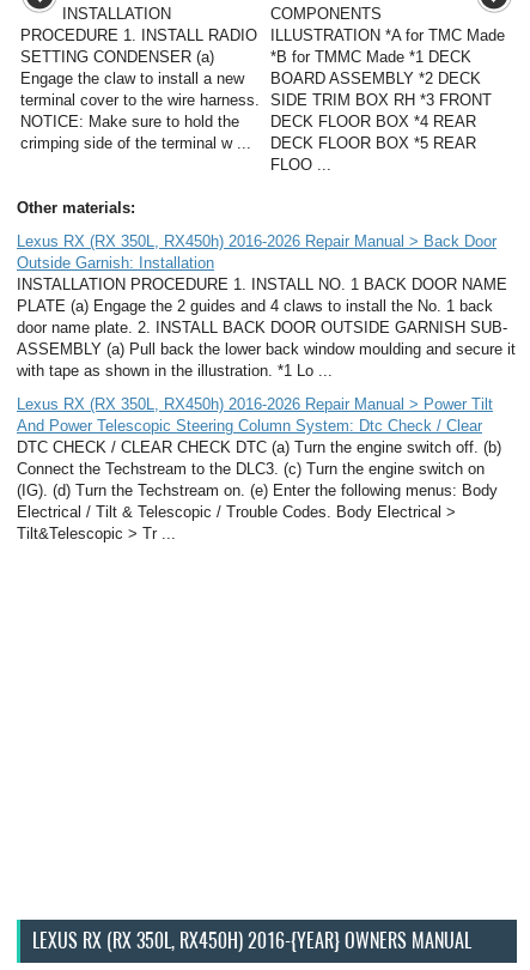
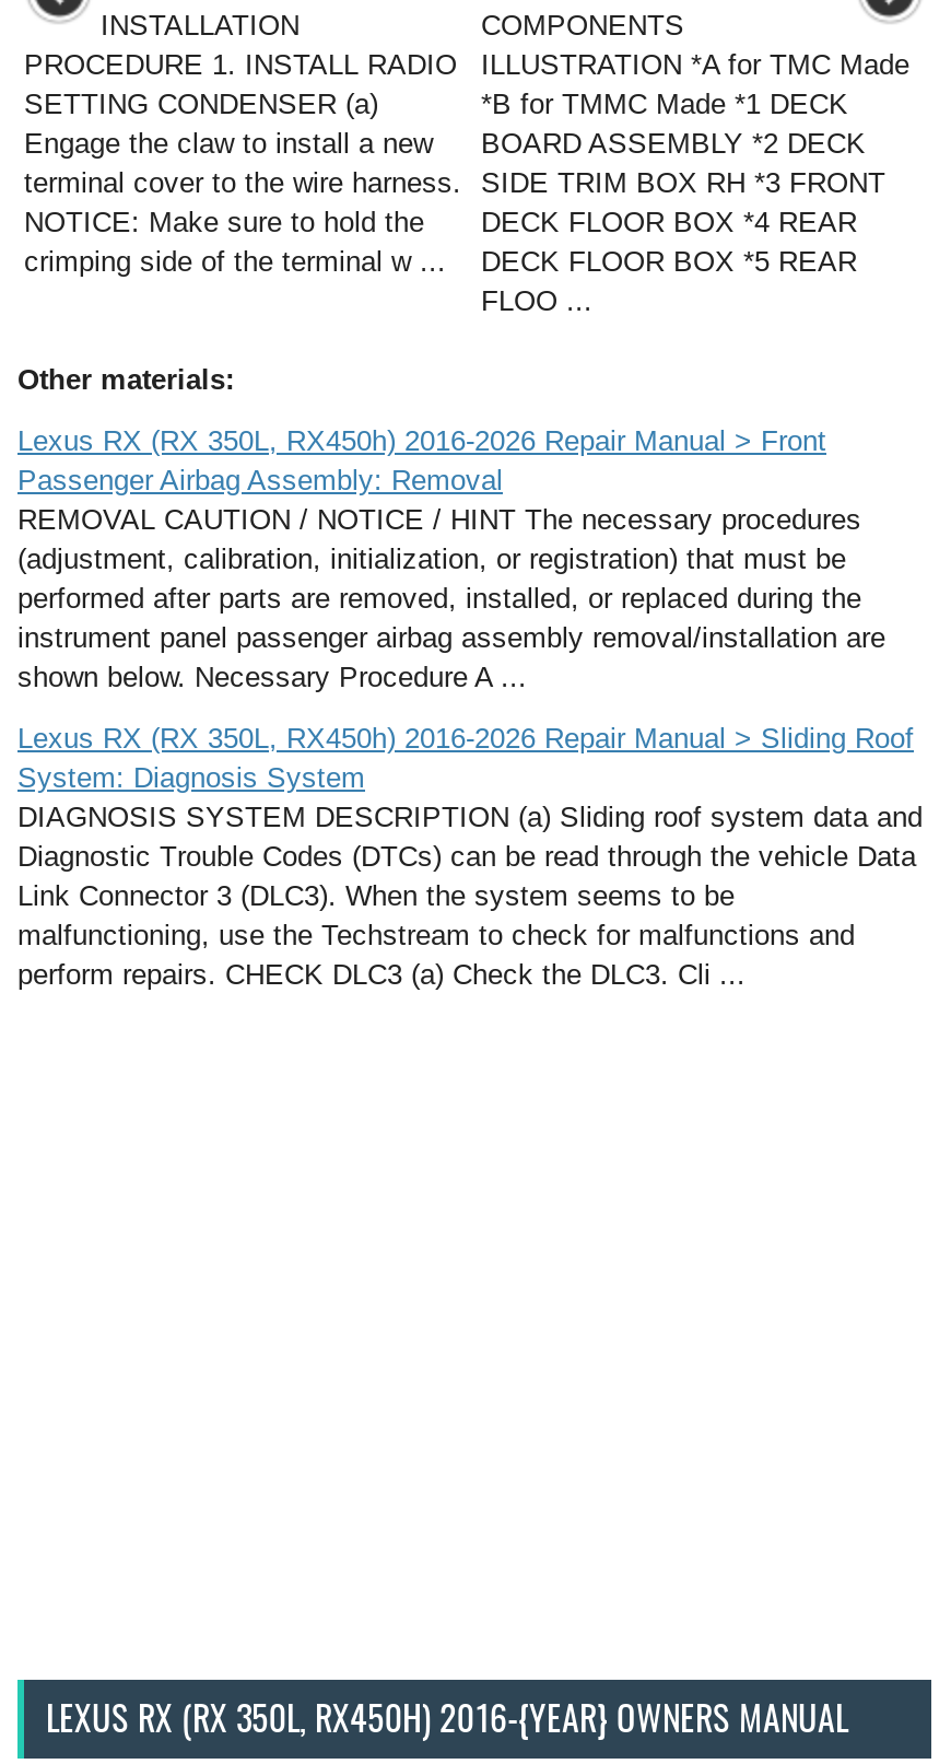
[17,233,516,380] Lexus RX (RX 350L, RX450h) 2016-2026 Repair Manual > Back Door | Outside Garnish: Installation | INSTALLATION PROCEDURE 1. INSTALL NO. 1 BACK DOOR NAME | PLATE (a) Engage the 2 guides and 4 claws to install the No. 1 back | door name plate. 2. INSTALL BACK DOOR OUTSIDE GARNISH SUB- | ASSEMBLY (a) Pull back the lower back window moulding and secure it | with tape as shown in the illustration. *1 Lo ... -> [17,425,885,694] Lexus RX (RX 350L, RX450h) 2016-2026 Repair Manual > Front | Passenger Airbag Assembly: Removal | REMOVAL CAUTION / NOTICE / HINT The necessary procedures | (adjustment, calibration, initialization, or registration) that must be | performed after parts are removed, installed, or replaced during the | instrument panel passenger airbag assembly removal/installation are | shown below. Necessary Procedure A ...
[17,396,501,543] Lexus RX (RX 350L, RX450h) 2016-2026 Repair Manual > Power Tilt | And Power Telescopic Steering Column System: Dtc Check / Clear | DTC CHECK / CLEAR CHECK DTC (a) Turn the engine switch off. (b) | Connect the Techstream to the DLC3. (c) Turn the engine switch on | (IG). (d) Turn the Techstream on. (e) Enter the following menus: Body | Electrical / Tilt & Telescopic / Trouble Codes. Body Electrical > | Tilt&Telescopic > Tr ... -> [17,723,923,992] Lexus RX (RX 350L, RX450h) 2016-2026 Repair Manual > Sliding Roof | System: Diagnosis System | DIAGNOSIS SYSTEM DESCRIPTION (a) Sliding roof system data and | Diagnostic Trouble Codes (DTCs) can be read through the vehicle Data | Link Connector 3 (DLC3). When the system seems to be | malfunctioning, use the Techstream to check for malfunctions and | perform repairs. CHECK DLC3 (a) Check the DLC3. Cli ...

